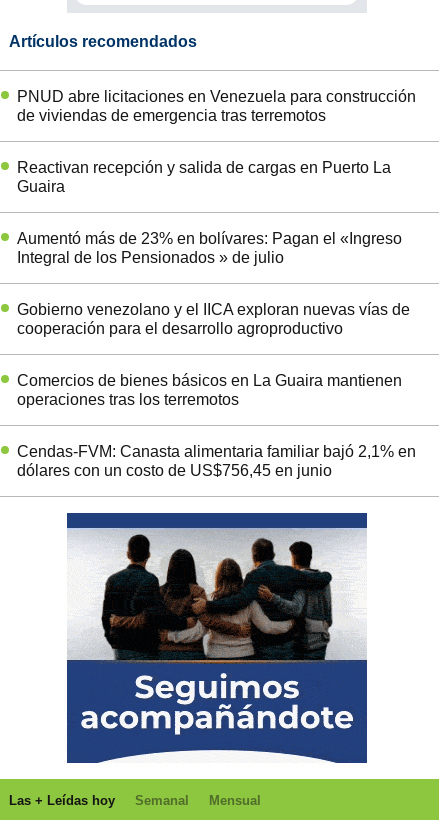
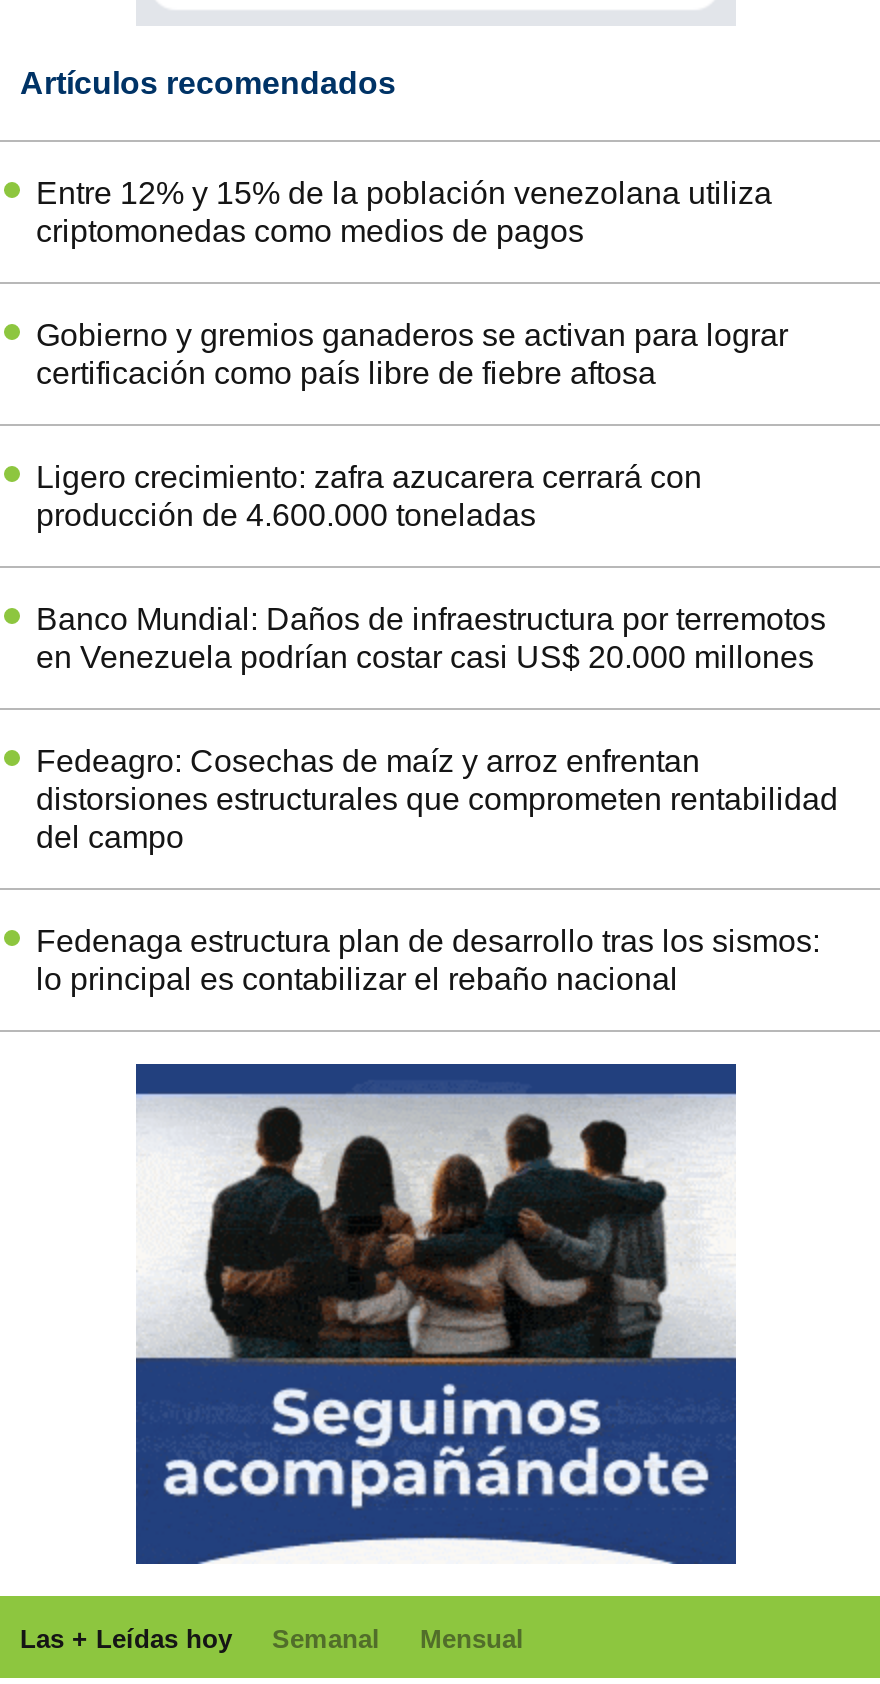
[17,88,416,124] PNUD abre licitaciones en Venezuela para construcción | de viviendas de emergencia tras terremotos -> [36,176,772,248] Entre 12% y 15% de la población venezolana utiliza | criptomonedas como medios de pagos
[17,159,391,195] Reactivan recepción y salida de cargas en Puerto La | Guaira -> [36,318,788,390] Gobierno y gremios ganaderos se activan para lograr | certificación como país libre de fiebre aftosa
[17,230,402,266] Aumentó más de 23% en bolívares: Pagan el «Ingreso | Integral de los Pensionados » de julio -> [36,460,702,532] Ligero crecimiento: zafra azucarera cerrará con | producción de 4.600.000 toneladas
[17,301,410,337] Gobierno venezolano y el IICA exploran nuevas vías de | cooperación para el desarrollo agroproductivo -> [36,602,826,674] Banco Mundial: Daños de infraestructura por terremotos | en Venezuela podrían costar casi US$ 20.000 millones
[17,372,402,408] Comercios de bienes básicos en La Guaira mantienen | operaciones tras los terremotos -> [36,744,838,854] Fedeagro: Cosechas de maíz y arroz enfrentan | distorsiones estructurales que comprometen rentabilidad | del campo
[17,443,416,479] Cendas-FVM: Canasta alimentaria familiar bajó 2,1% en | dólares con un costo de US$756,45 en junio -> [36,924,820,996] Fedenaga estructura plan de desarrollo tras los sismos: | lo principal es contabilizar el rebaño nacional

